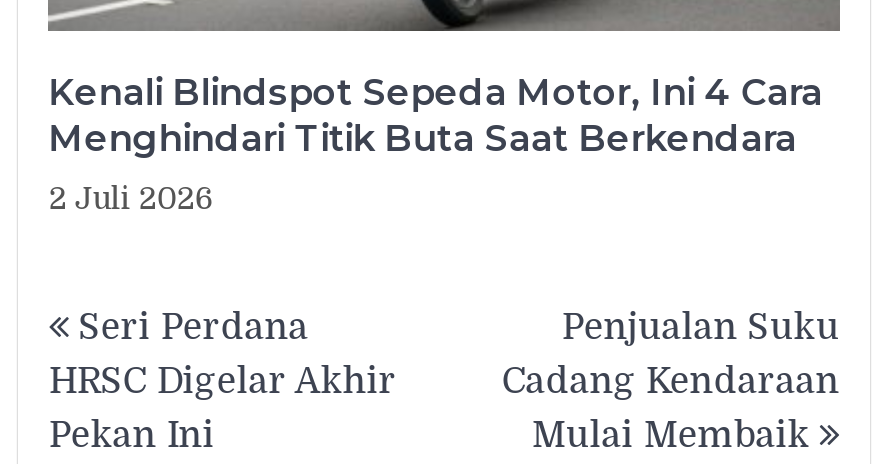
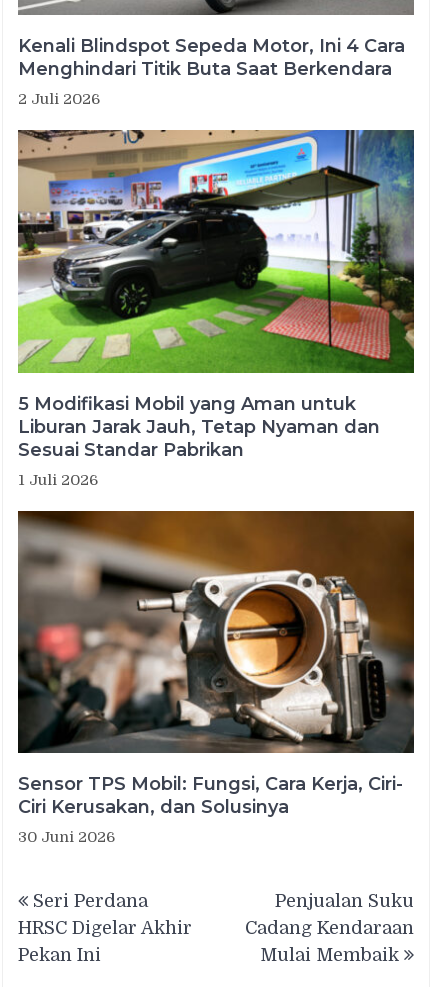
none -> [17,510,415,846] [image] | Sensor TPS Mobil: Fungsi, Cara Kerja, Ciri- | Ciri Kerusakan, dan Solusinya | 30 Juni 2026
none -> [18,129,415,489] [image] | 5 Modifikasi Mobil yang Aman untuk | Liburan Jarak Jauh, Tetap Nyaman dan | Sesuai Standar Pabrikan | 1 Juli 2026

